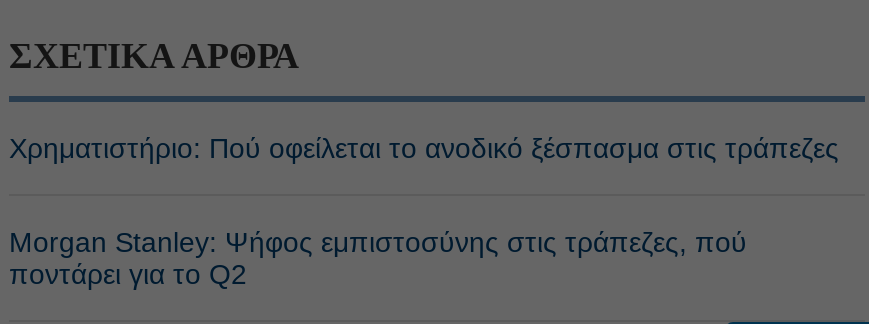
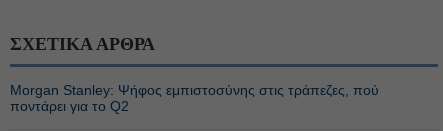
[9,132,839,164] Χρηματιστήριο: Πού οφείλεται το ανοδικό ξέσπασμα στις τράπεζες -> none

